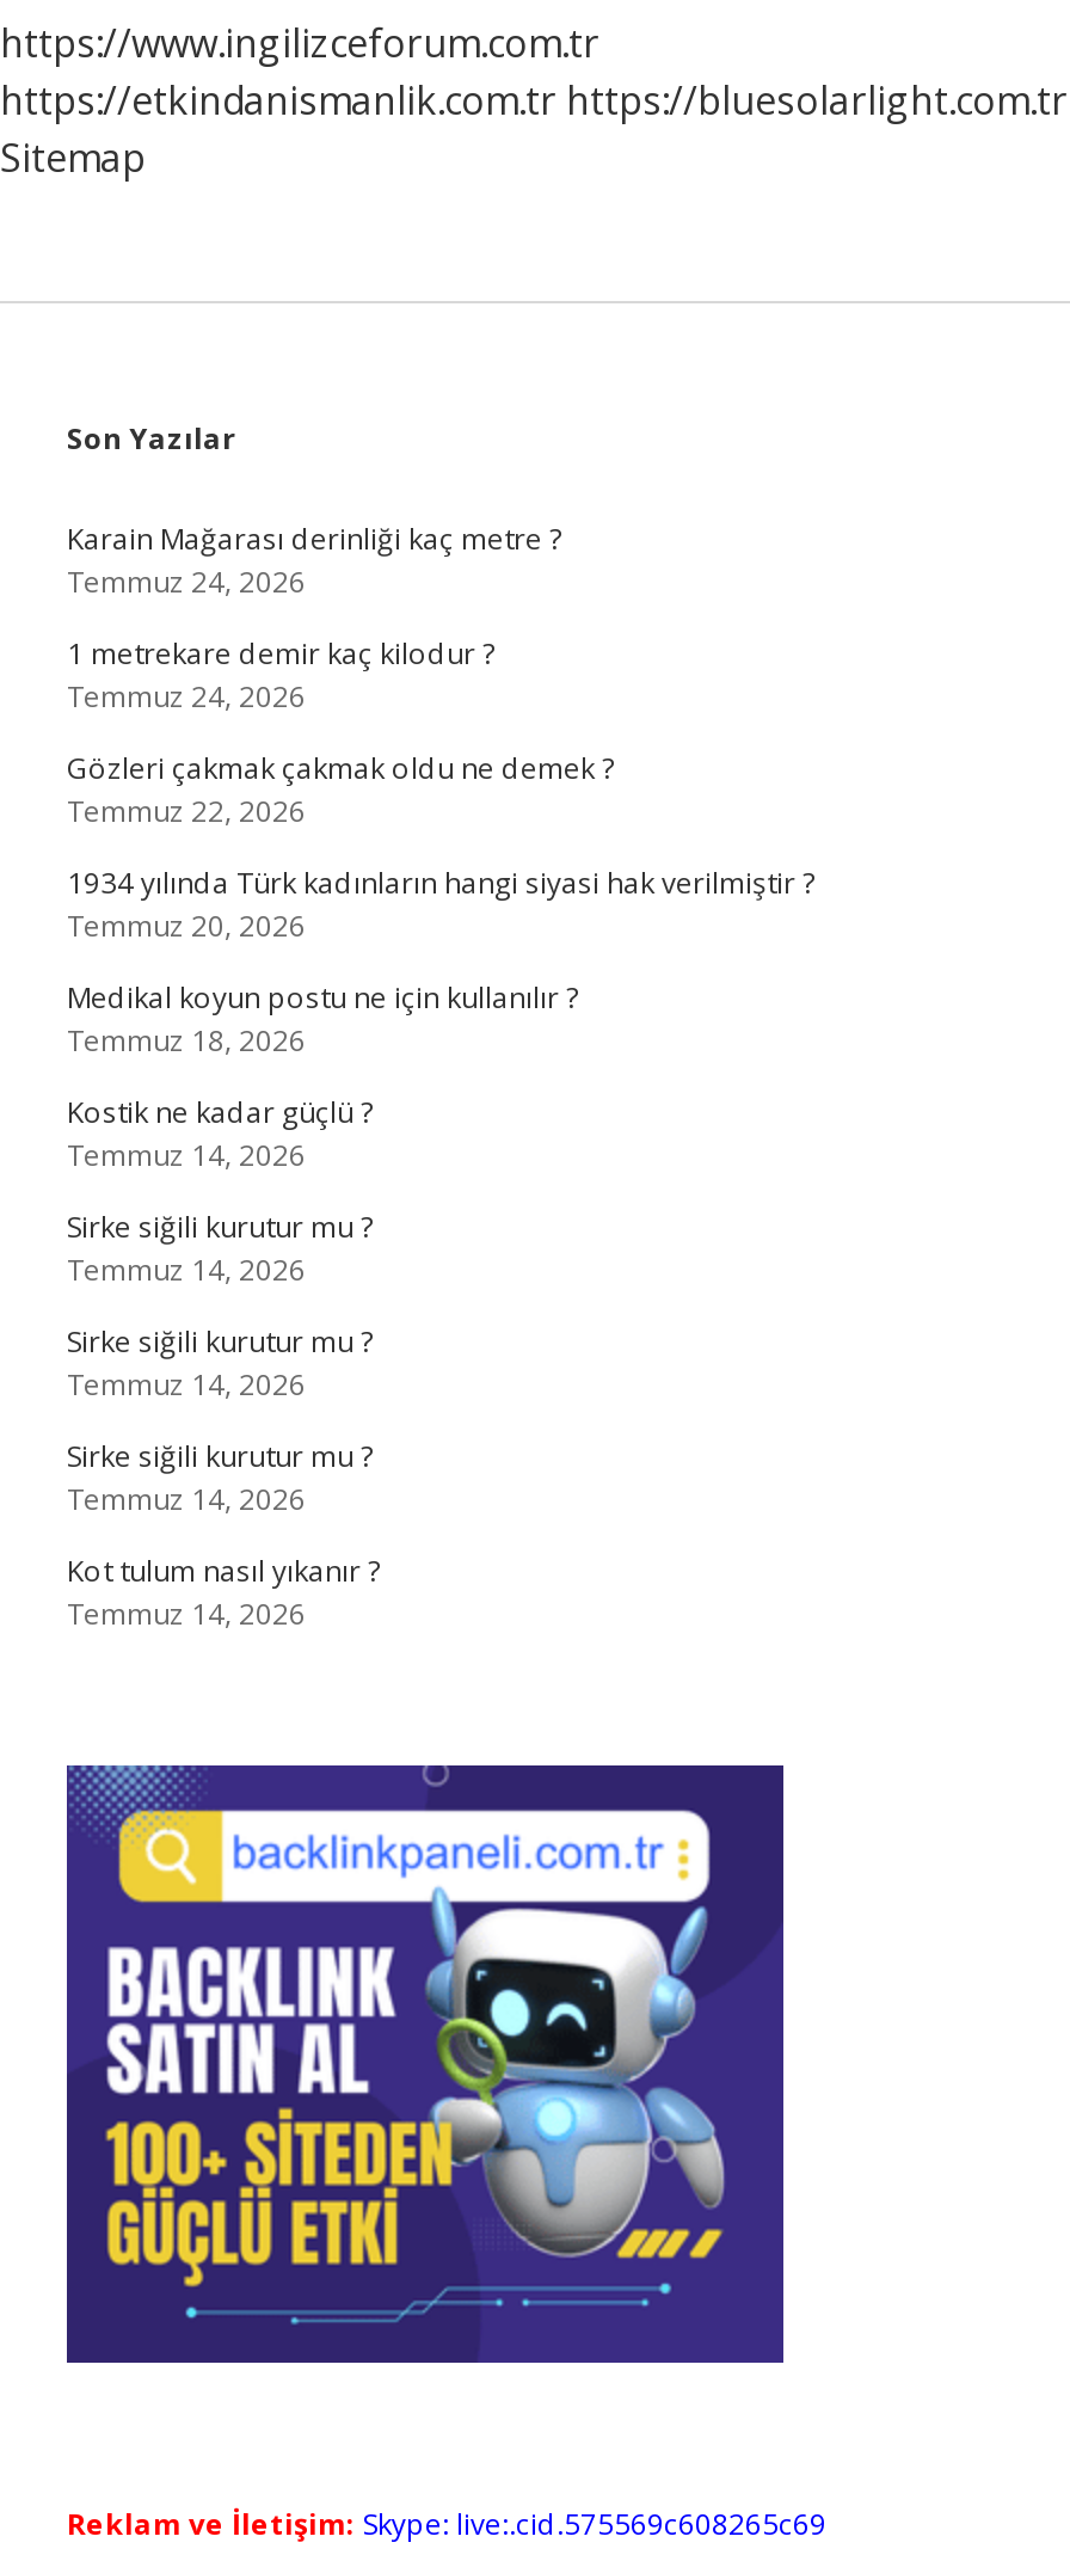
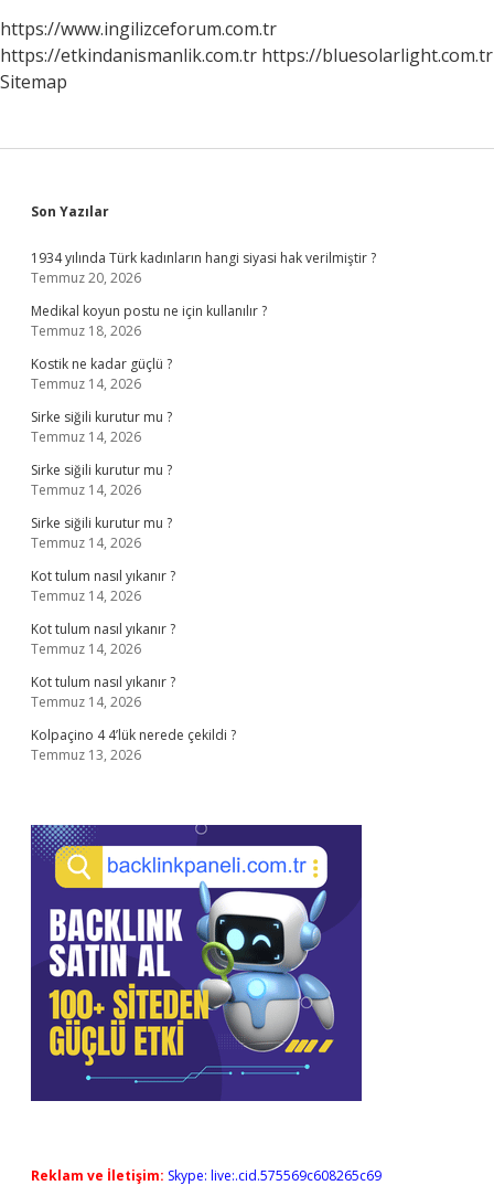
[67,518,614,831] Karain Mağarası derinliği kaç metre ? | Temmuz 24, 2026 | 1 metrekare demir kaç kilodur ? | Temmuz 24, 2026 | Gözleri çakmak çakmak oldu ne demek ? | Temmuz 22, 2026 -> none
moved [67,862,814,1634] -> [31,248,376,605]: 1934 yılında Türk kadınların hangi siyasi hak verilmiştir ? | Temmuz 20, 2026 | Medikal koyun postu ne için kullanılır ? | ... | Kot tulum nasıl yıkanır ? | Temmuz 14, 2026
none -> [31,620,236,764] Kot tulum nasıl yıkanır ? | Temmuz 14, 2026 | Kot tulum nasıl yıkanır ? | Temmuz 14, 2026 | Kolpaçino 4 4’lük nerede çekildi ? | Temmuz 13, 2026

